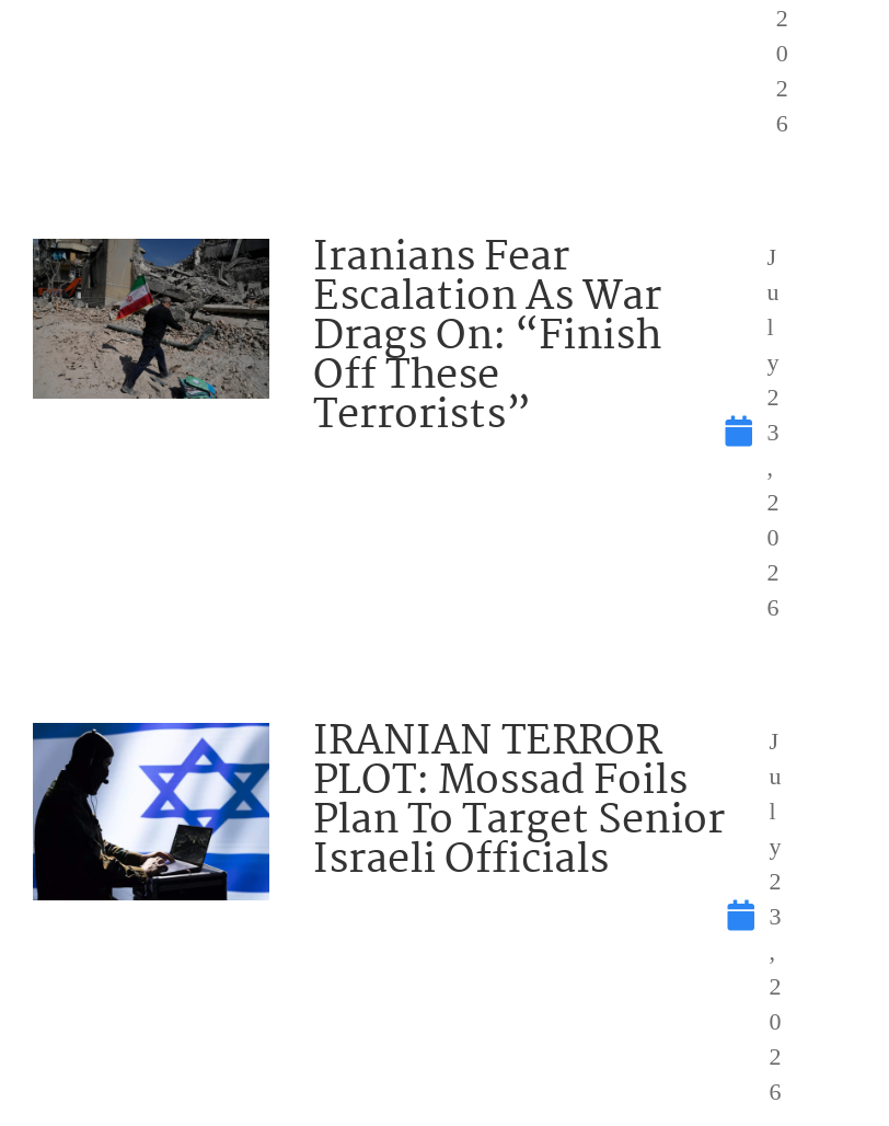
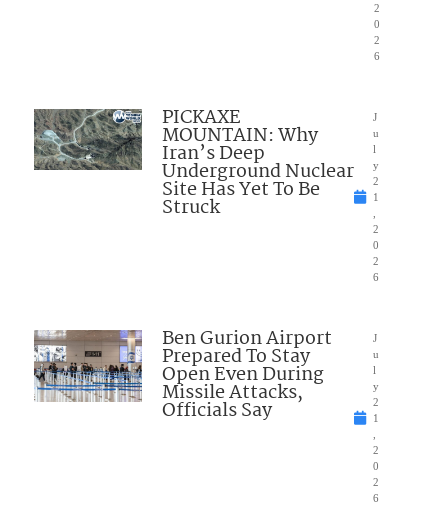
[31,227,661,450] [image] | Iranians Fear | Escalation As War | Drags On: “Finish | Off These | Terrorists” -> [33,103,354,223] [image] | PICKAXE | MOUNTAIN: Why | Iran’s Deep | Underground Nuclear | Site Has Yet To Be | Struck
[767,420,780,446] 3 -> [373,191,379,203] 1
[31,711,725,903] [image] | IRANIAN TERROR | PLOT: Mossad Foils | Plan To Target Senior | Israeli Officials -> [33,324,332,426] [image] | Ben Gurion Airport | Prepared To Stay | Open Even During | Missile Attacks, | Officials Say
[769,904,782,930] 3 -> [372,412,378,424] 1

